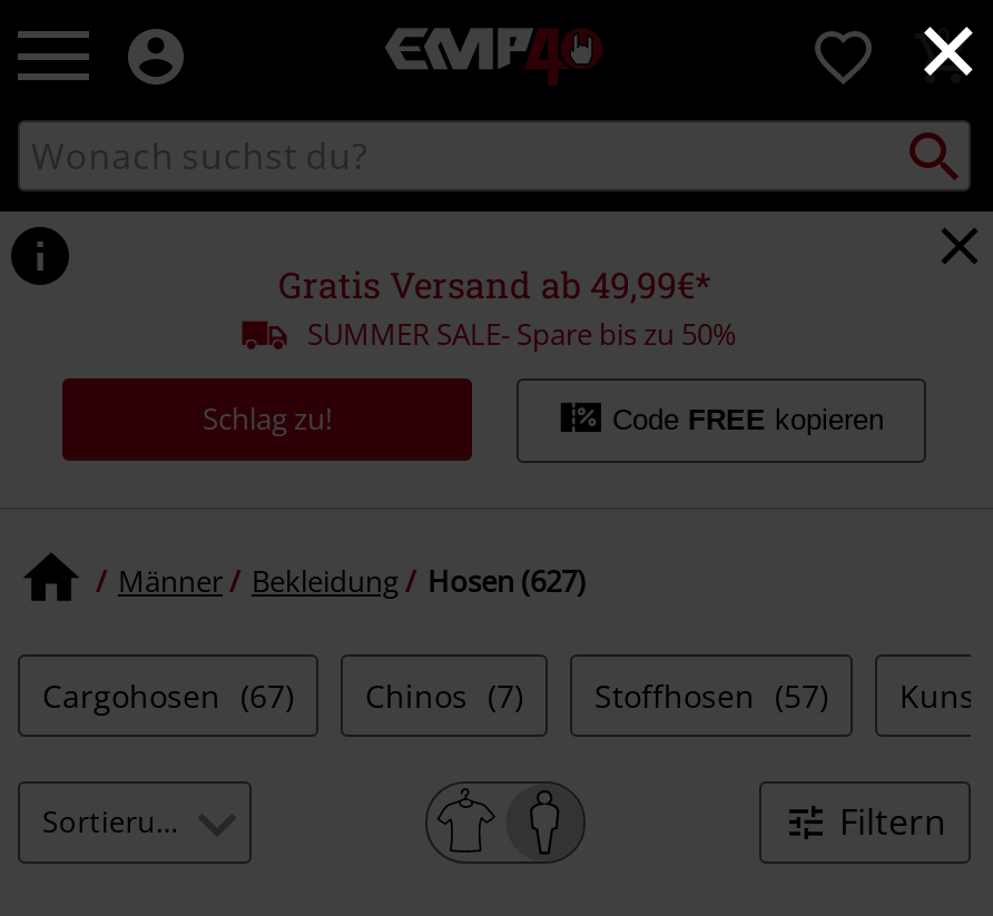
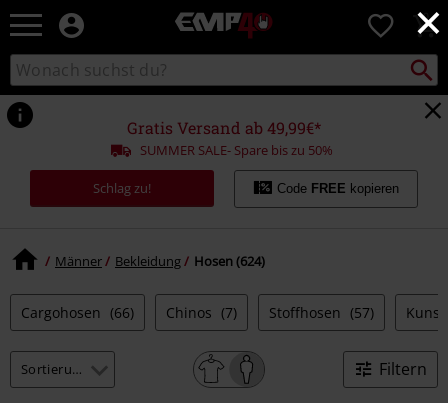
[118,561,586,601] Männer Bekleidung Hosen (627) -> [55,252,265,270] Männer Bekleidung Hosen (624)
[42,674,294,716] Cargohosen (67) -> [21,303,134,322] Cargohosen (66)

